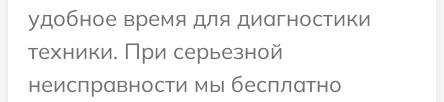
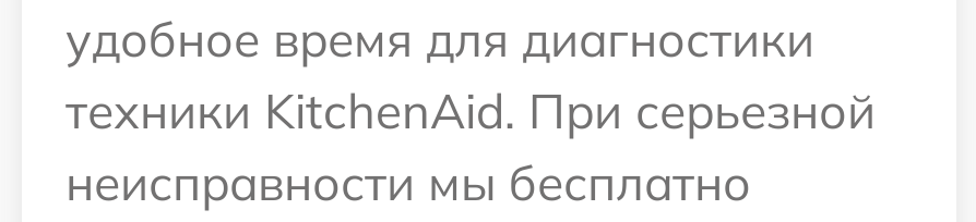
[28,37,283,65] техники. При серьезной -> [66,81,876,141] техники KitchenAid. При серьезной

